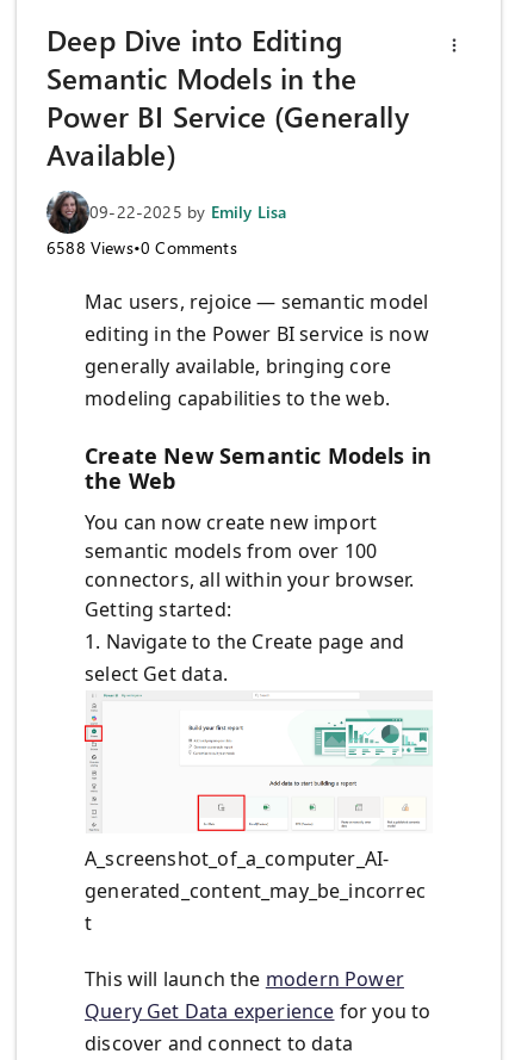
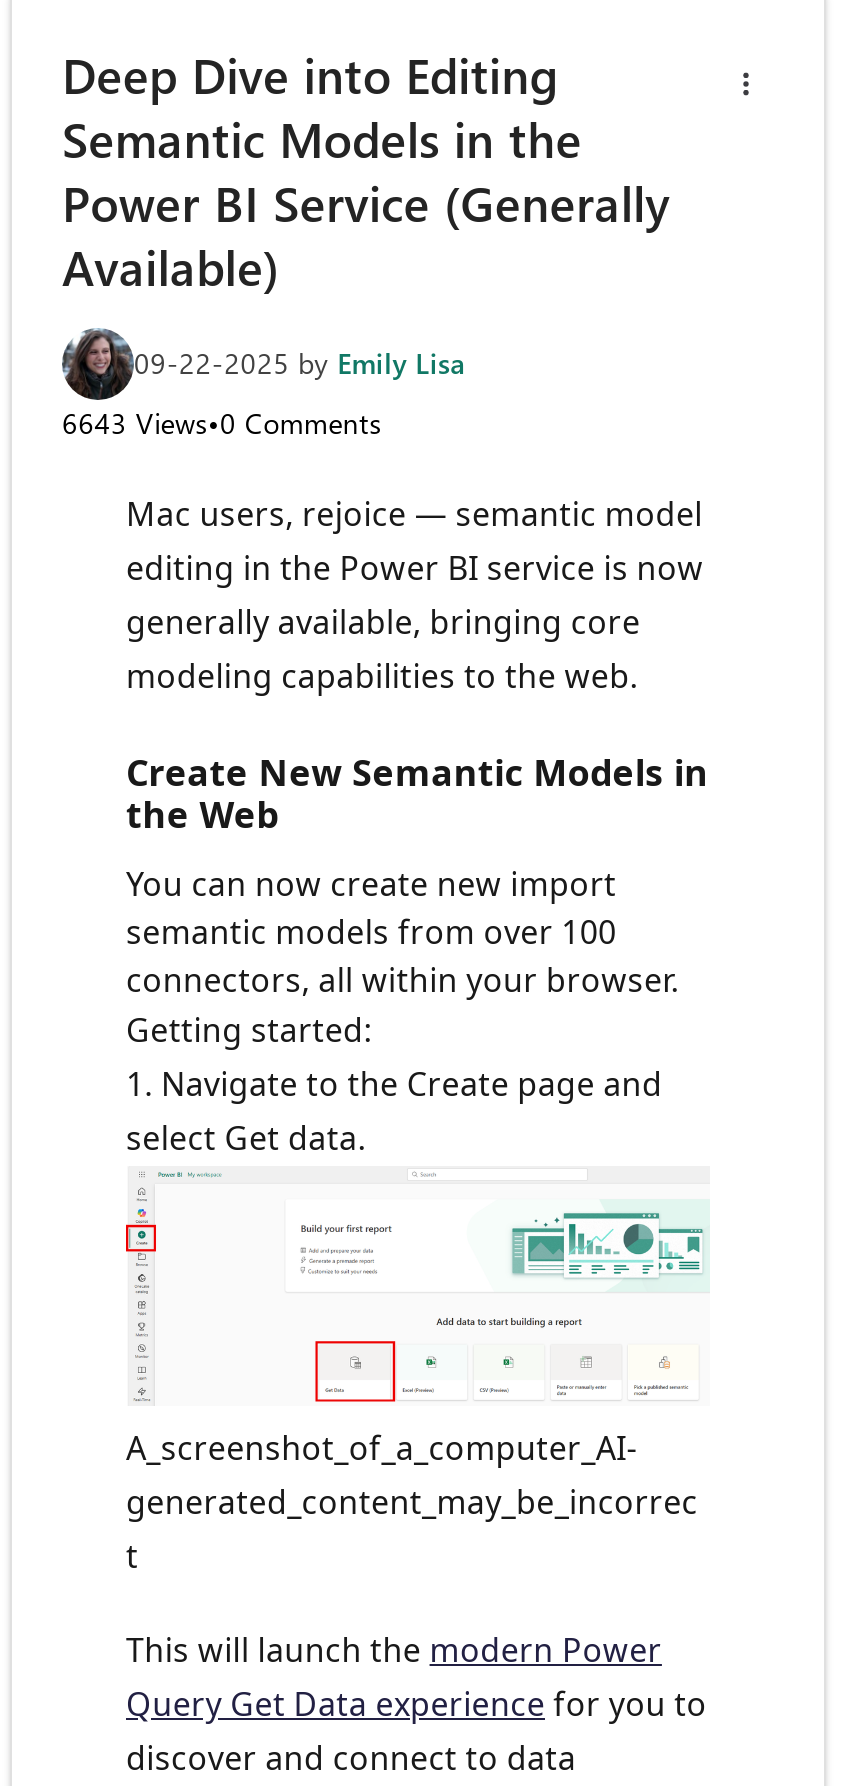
[46,237,237,259] 6588 Views•0 Comments -> [62,405,382,443] 6643 Views•0 Comments

